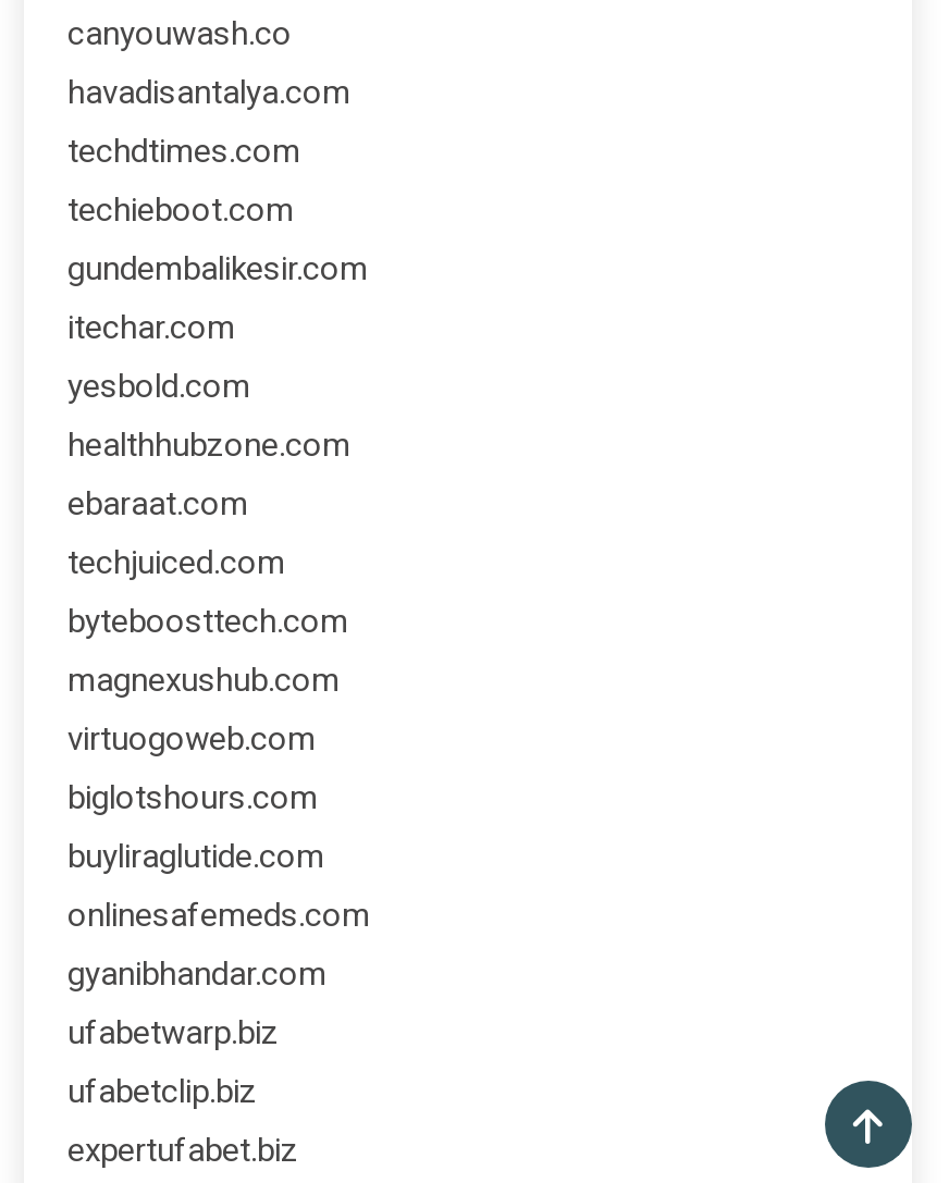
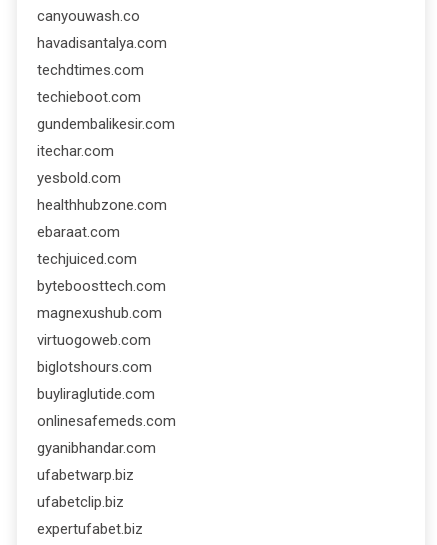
[823,1079,914,1170] [image] -> none

